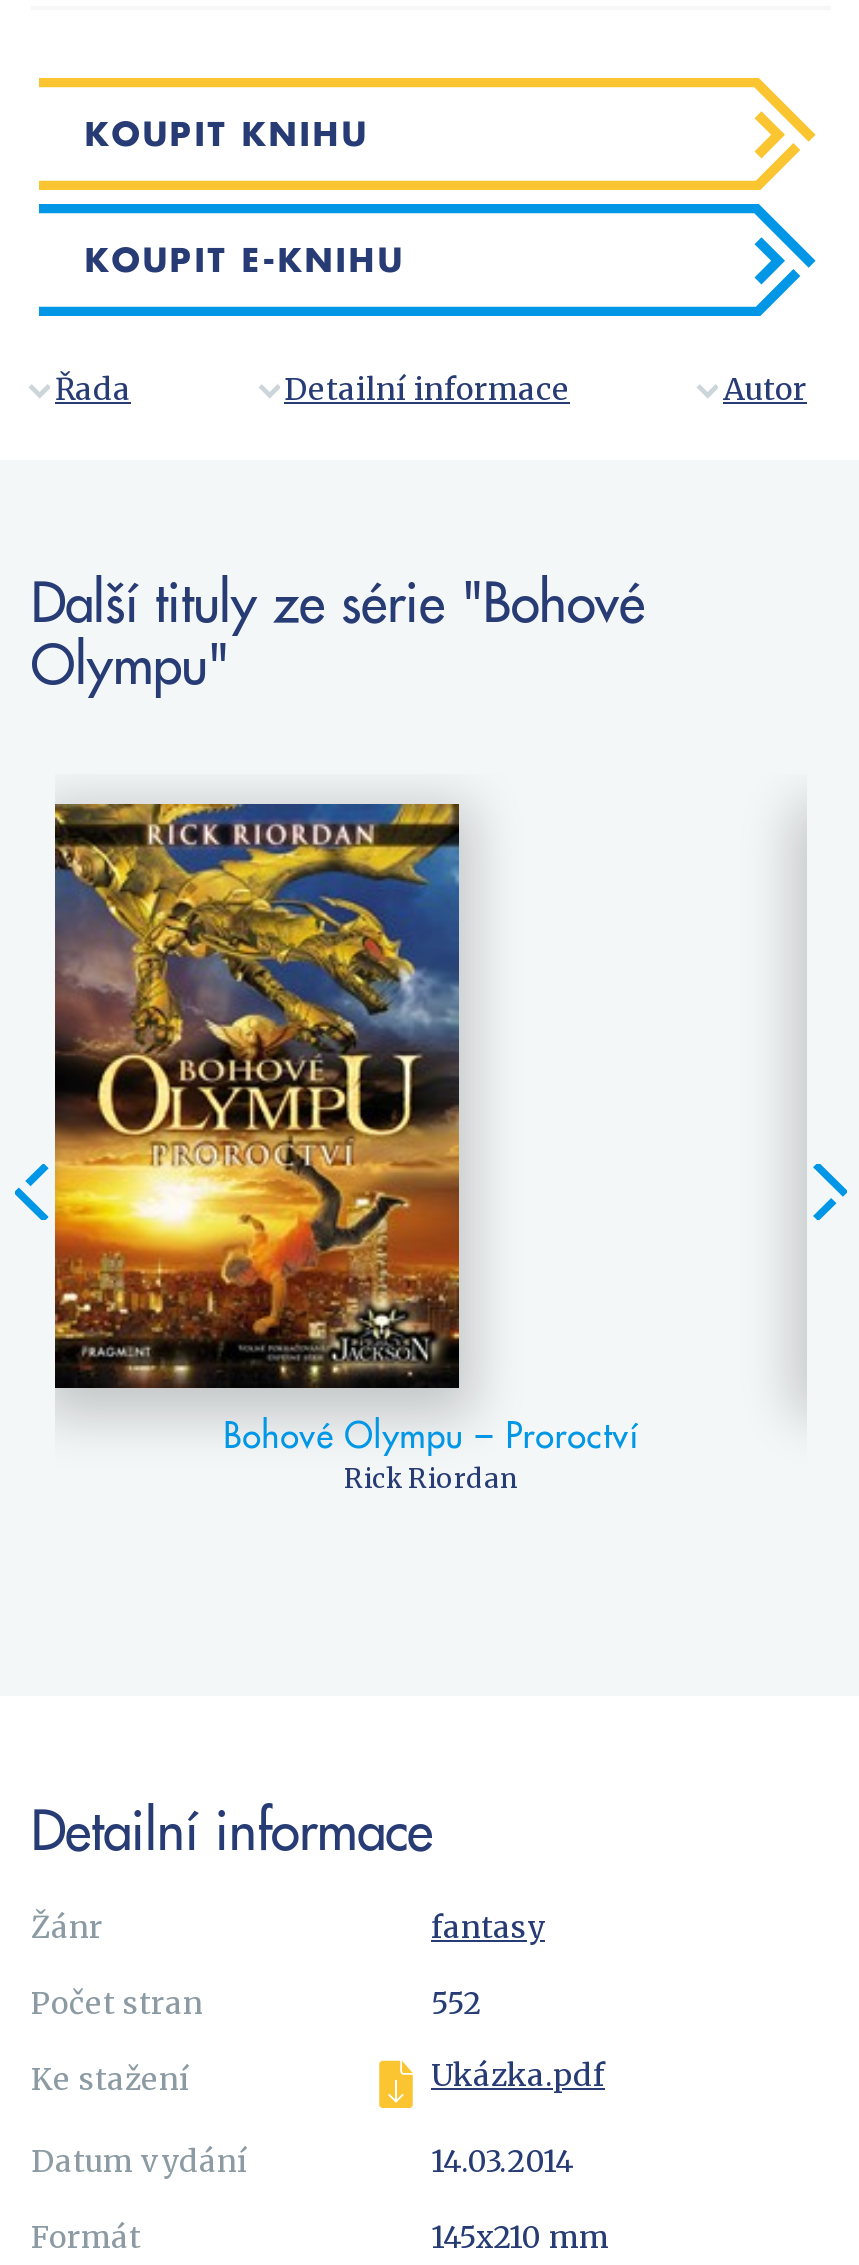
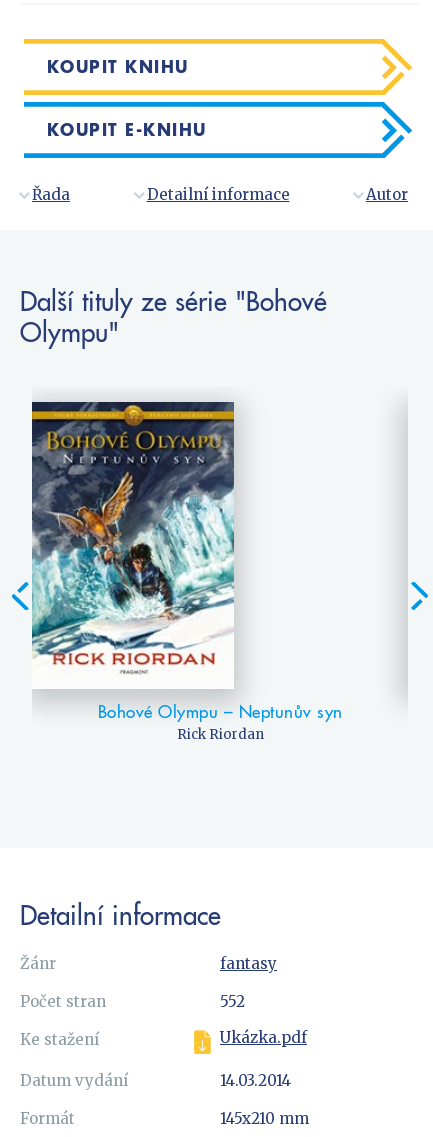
[53,802,639,1457] [image] | Bohové Olympu – Proroctví -> [31,401,342,723] [image] | Bohové Olympu – Neptunův syn

